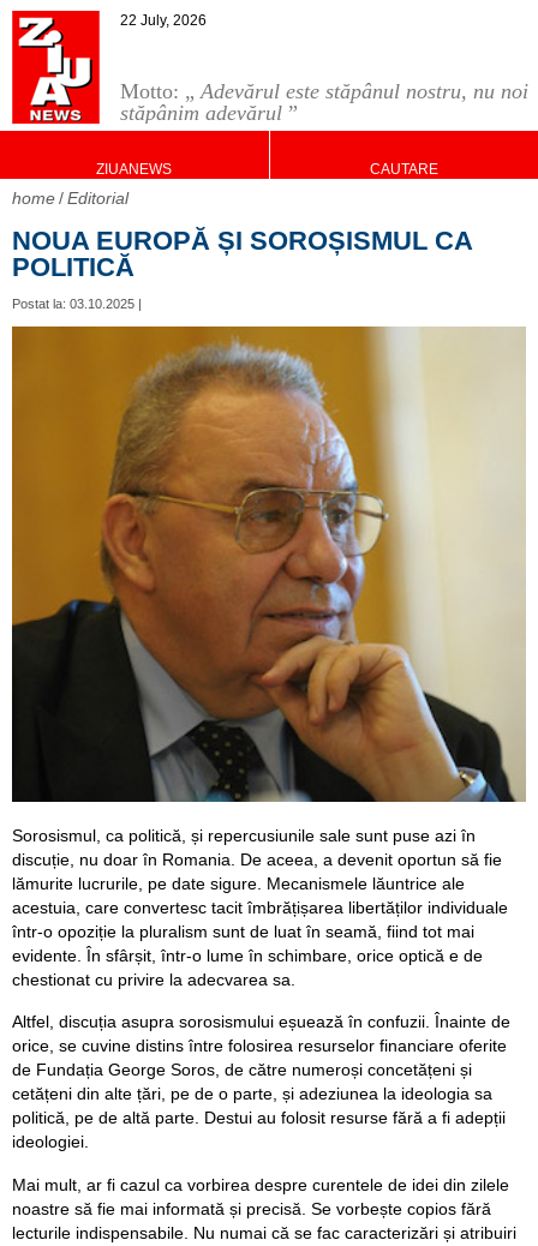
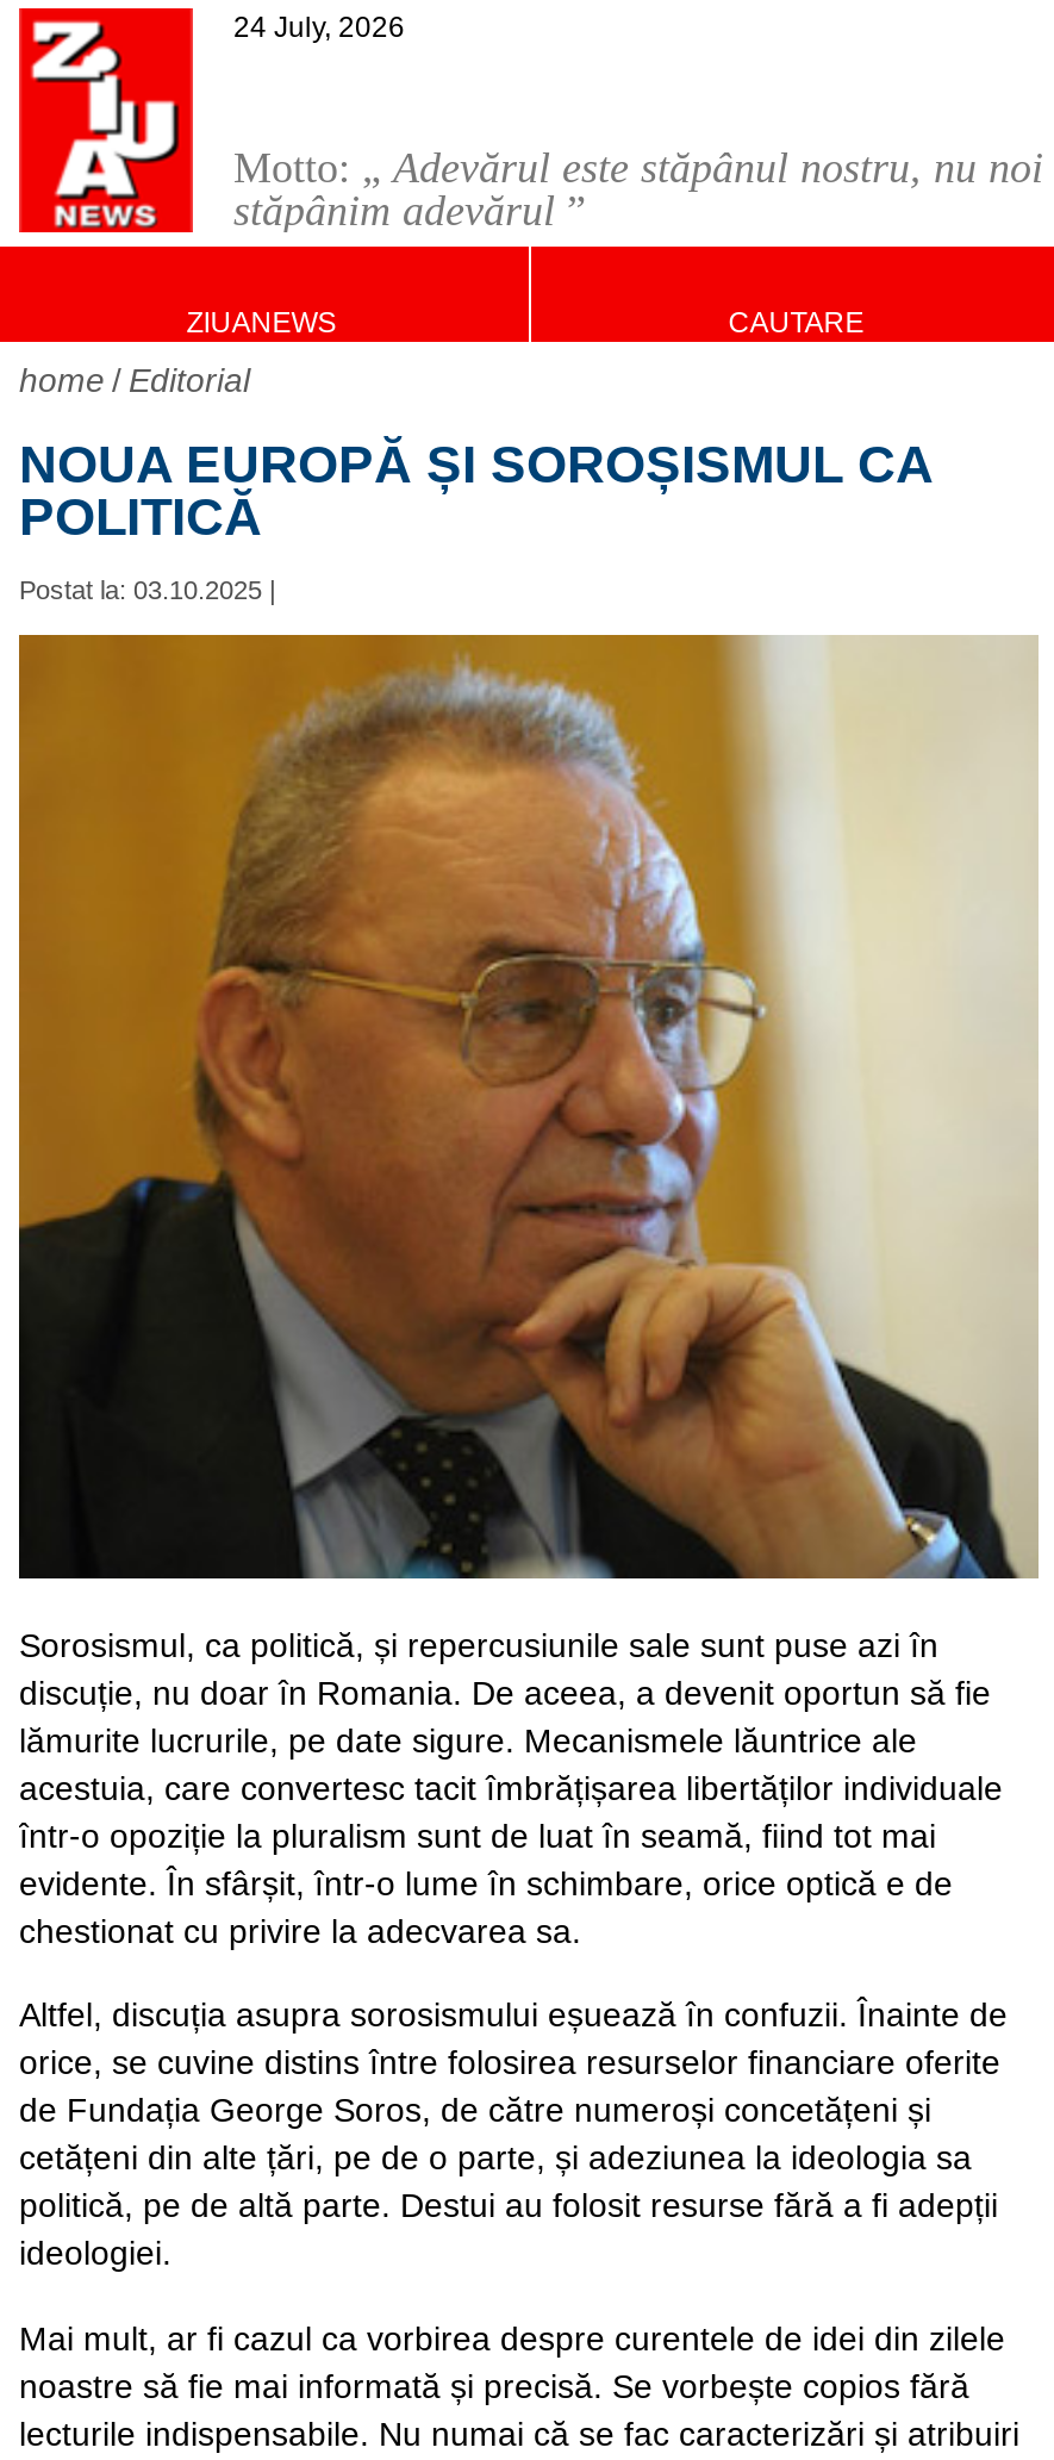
[120,12,207,29] 22 July, 2026 -> [233,11,405,44] 24 July, 2026

